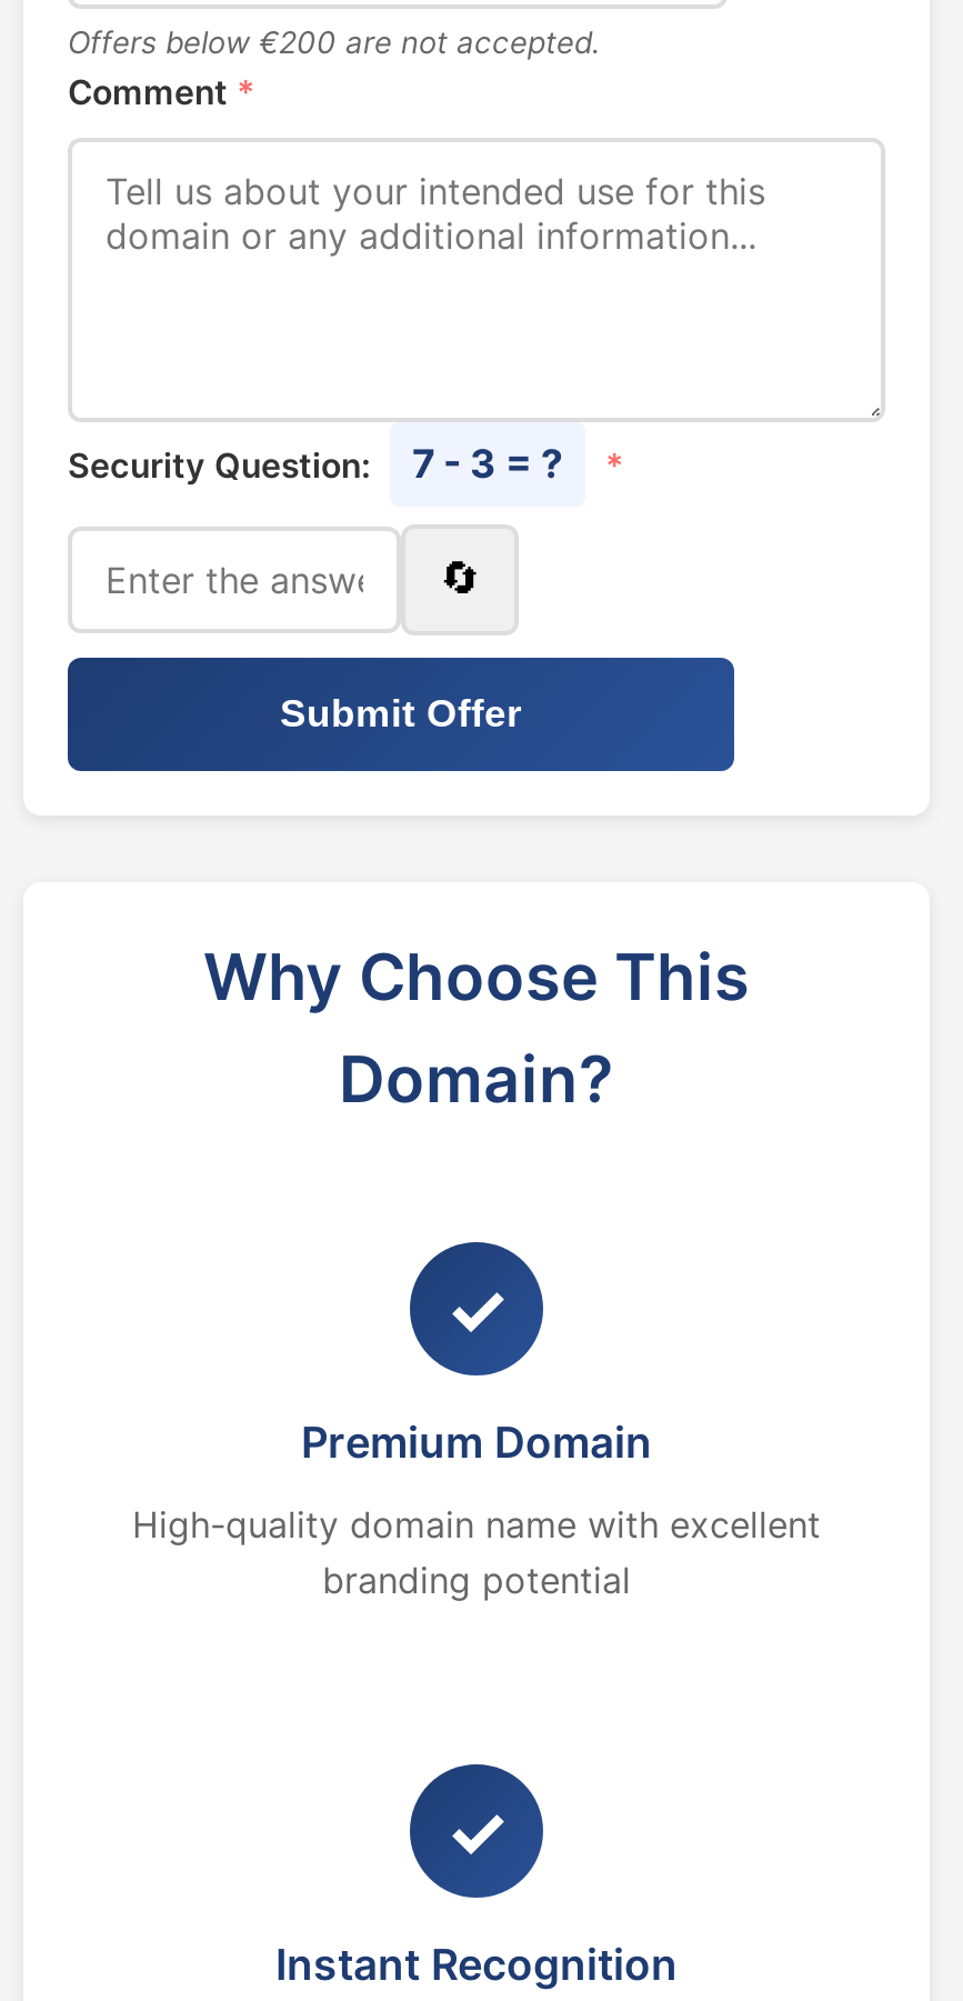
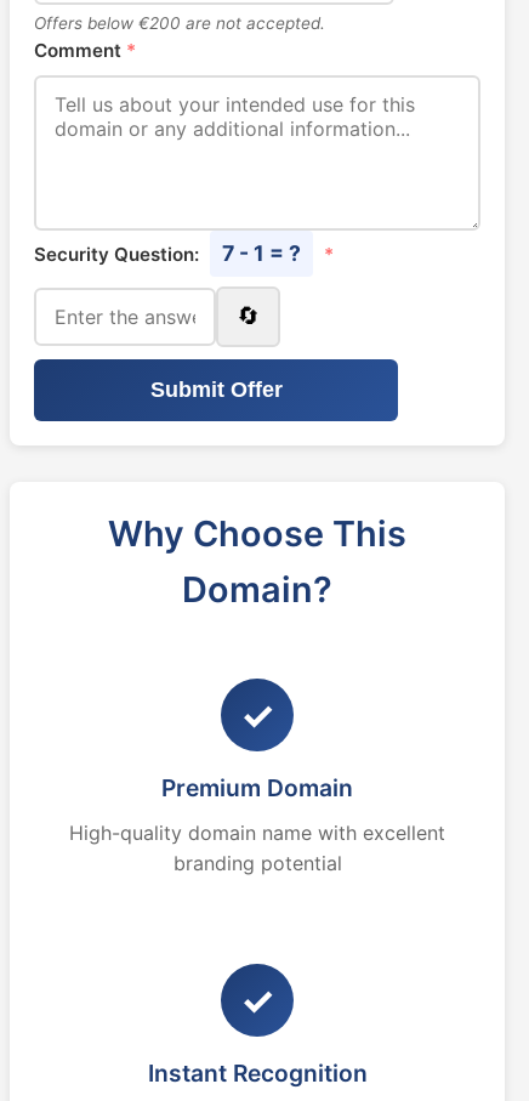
[412,440,563,487] 7 - 3 = ? -> [222,240,301,266] 7 - 1 = ?

